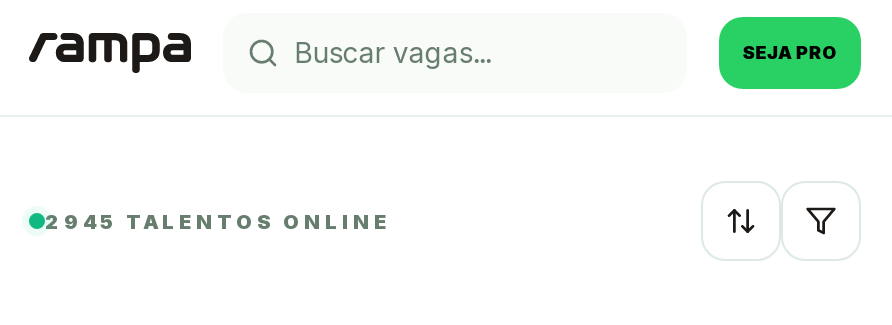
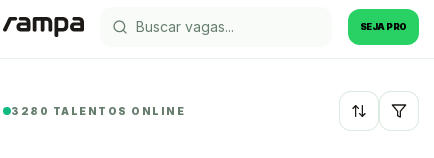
[45,208,391,232] 2945 TALENTOS ONLINE -> [11,104,185,116] 3280 TALENTOS ONLINE

